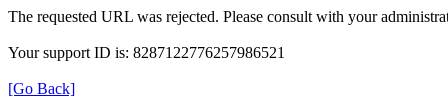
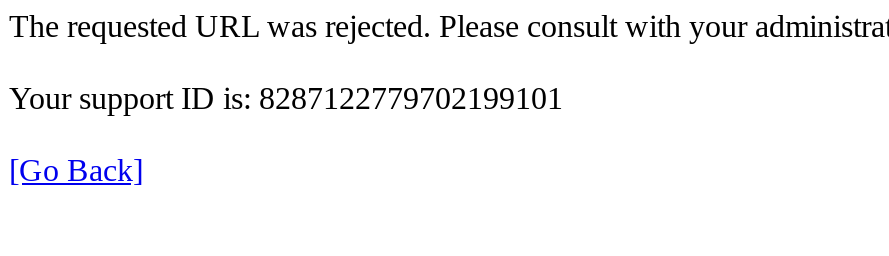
[8,44,285,61] Your support ID is: 8287122776257986521 -> [9,81,563,115] Your support ID is: 8287122779702199101

